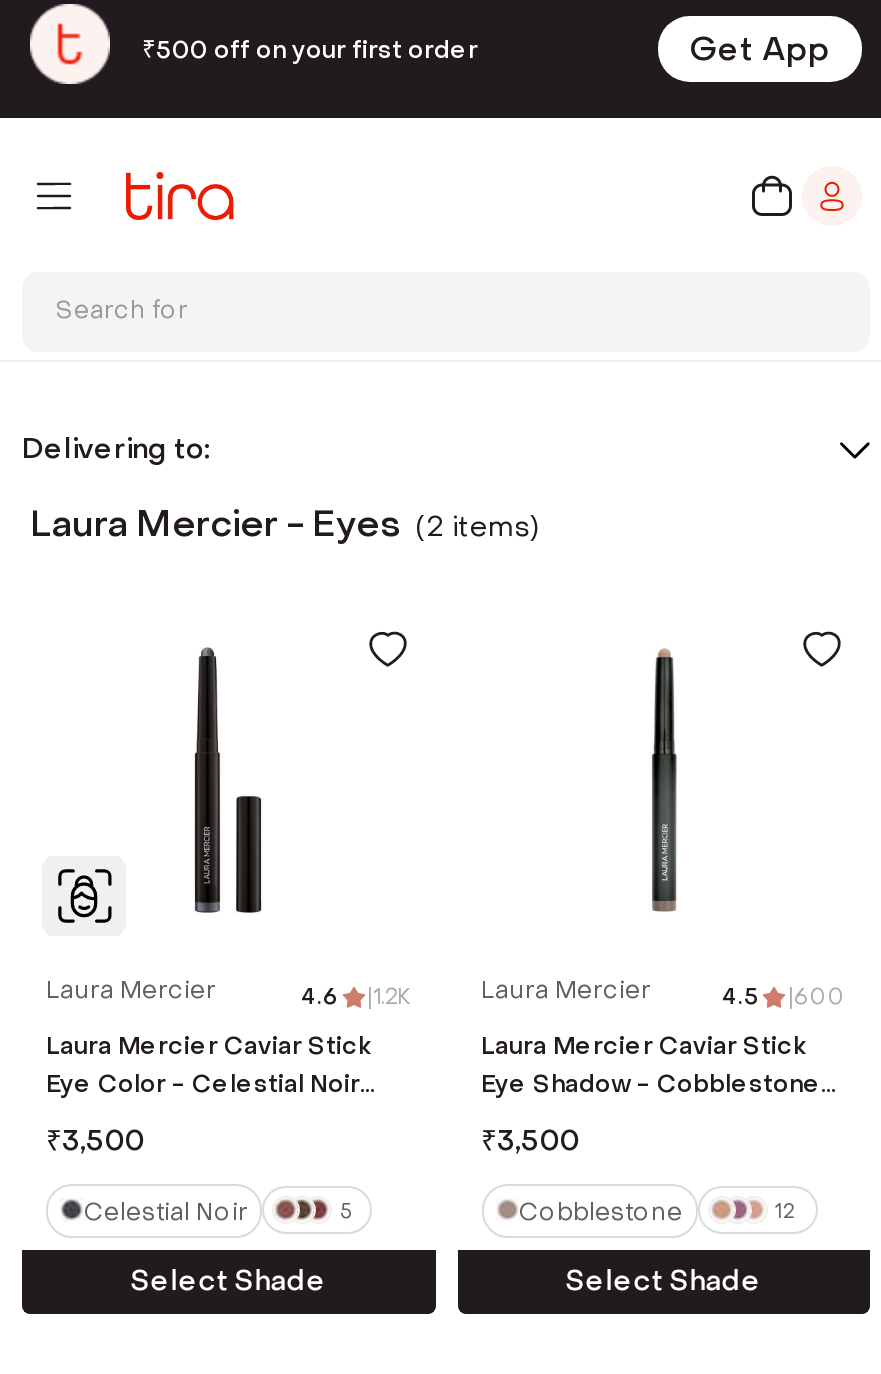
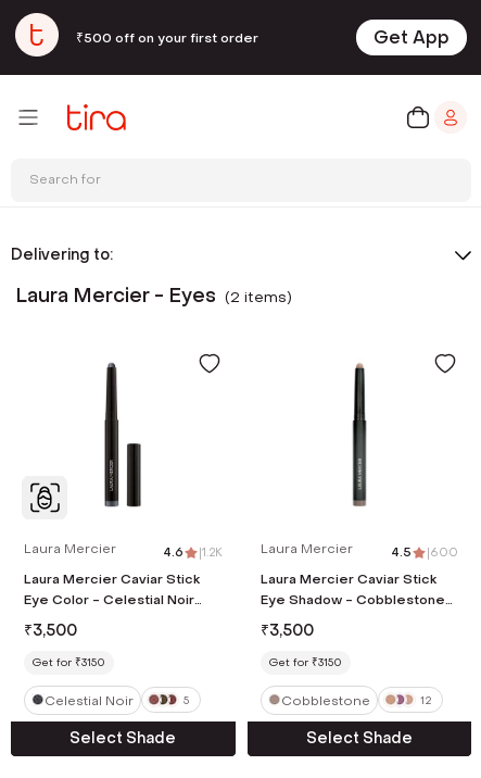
none -> [33,655,105,669] Get for ₹3150
none -> [269,655,341,669] Get for ₹3150

